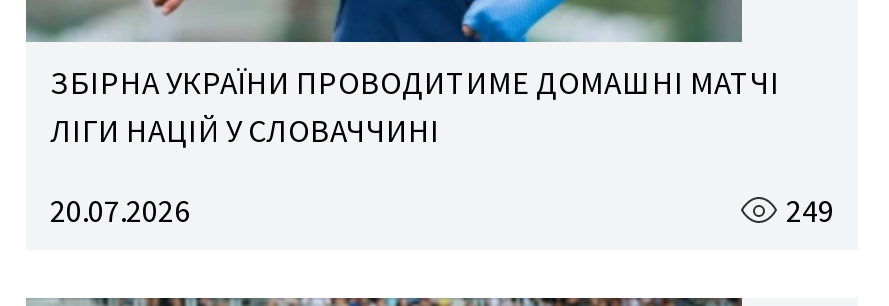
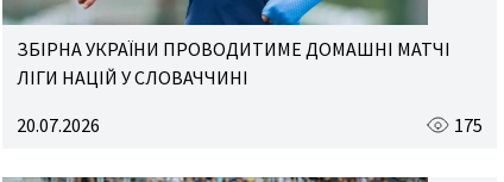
[786,190,834,230] 249 -> [454,113,483,137] 175

